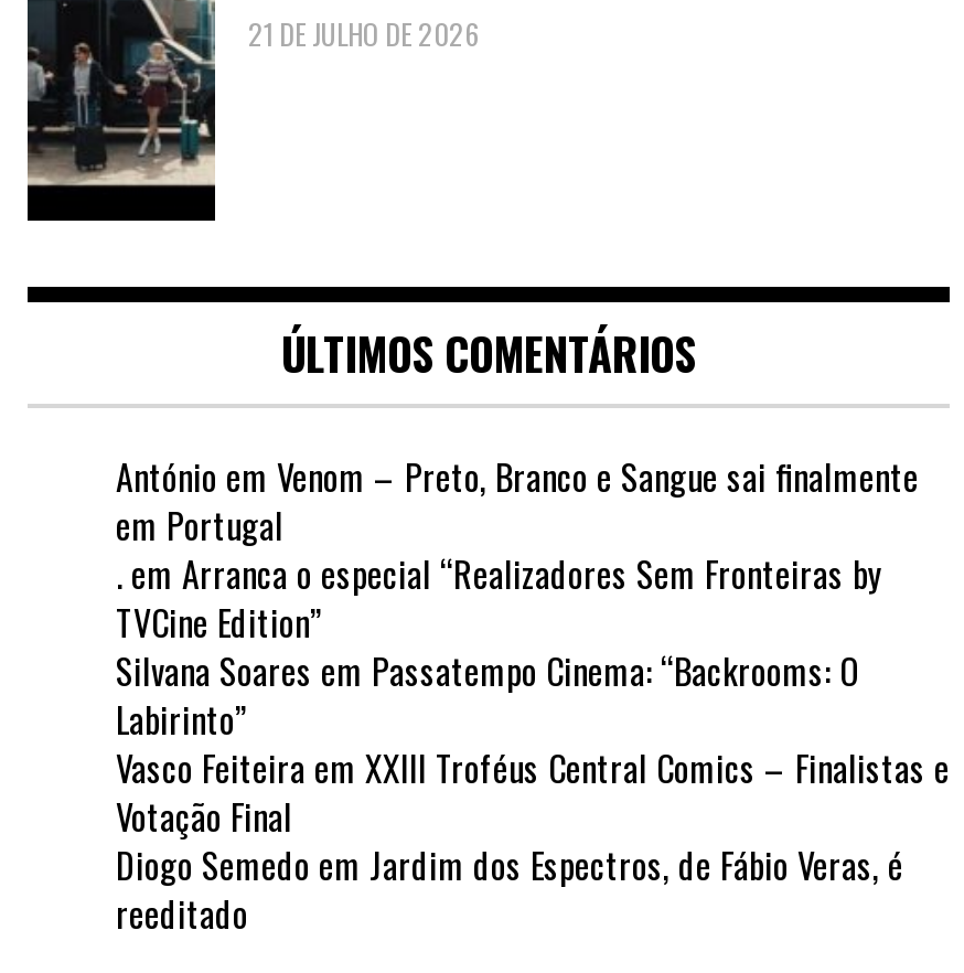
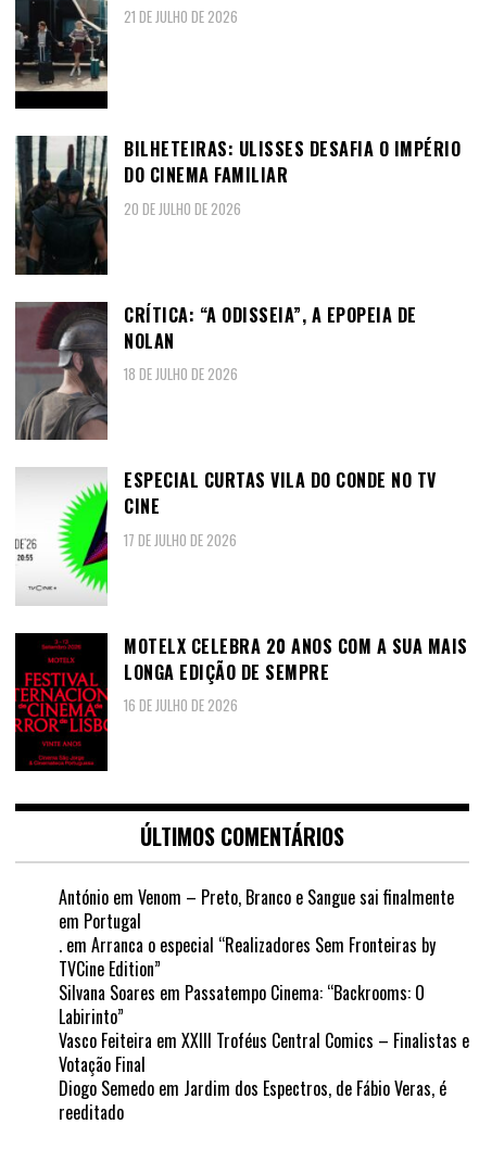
none -> [14,632,468,767] [image] | MOTELX CELEBRA 20 ANOS COM A SUA MAIS | LONGA EDIÇÃO DE SEMPRE | 16 DE JULHO DE 2026
none -> [15,135,461,276] [image] | BILHETEIRAS: ULISSES DESAFIA O IMPÉRIO | DO CINEMA FAMILIAR | 20 DE JULHO DE 2026
none -> [15,301,417,441] [image] | CRÍTICA: “A ODISSEIA”, A EPOPEIA DE | NOLAN | 18 DE JULHO DE 2026
none -> [16,467,436,605] [image] | ESPECIAL CURTAS VILA DO CONDE NO TV | CINE | 17 DE JULHO DE 2026

